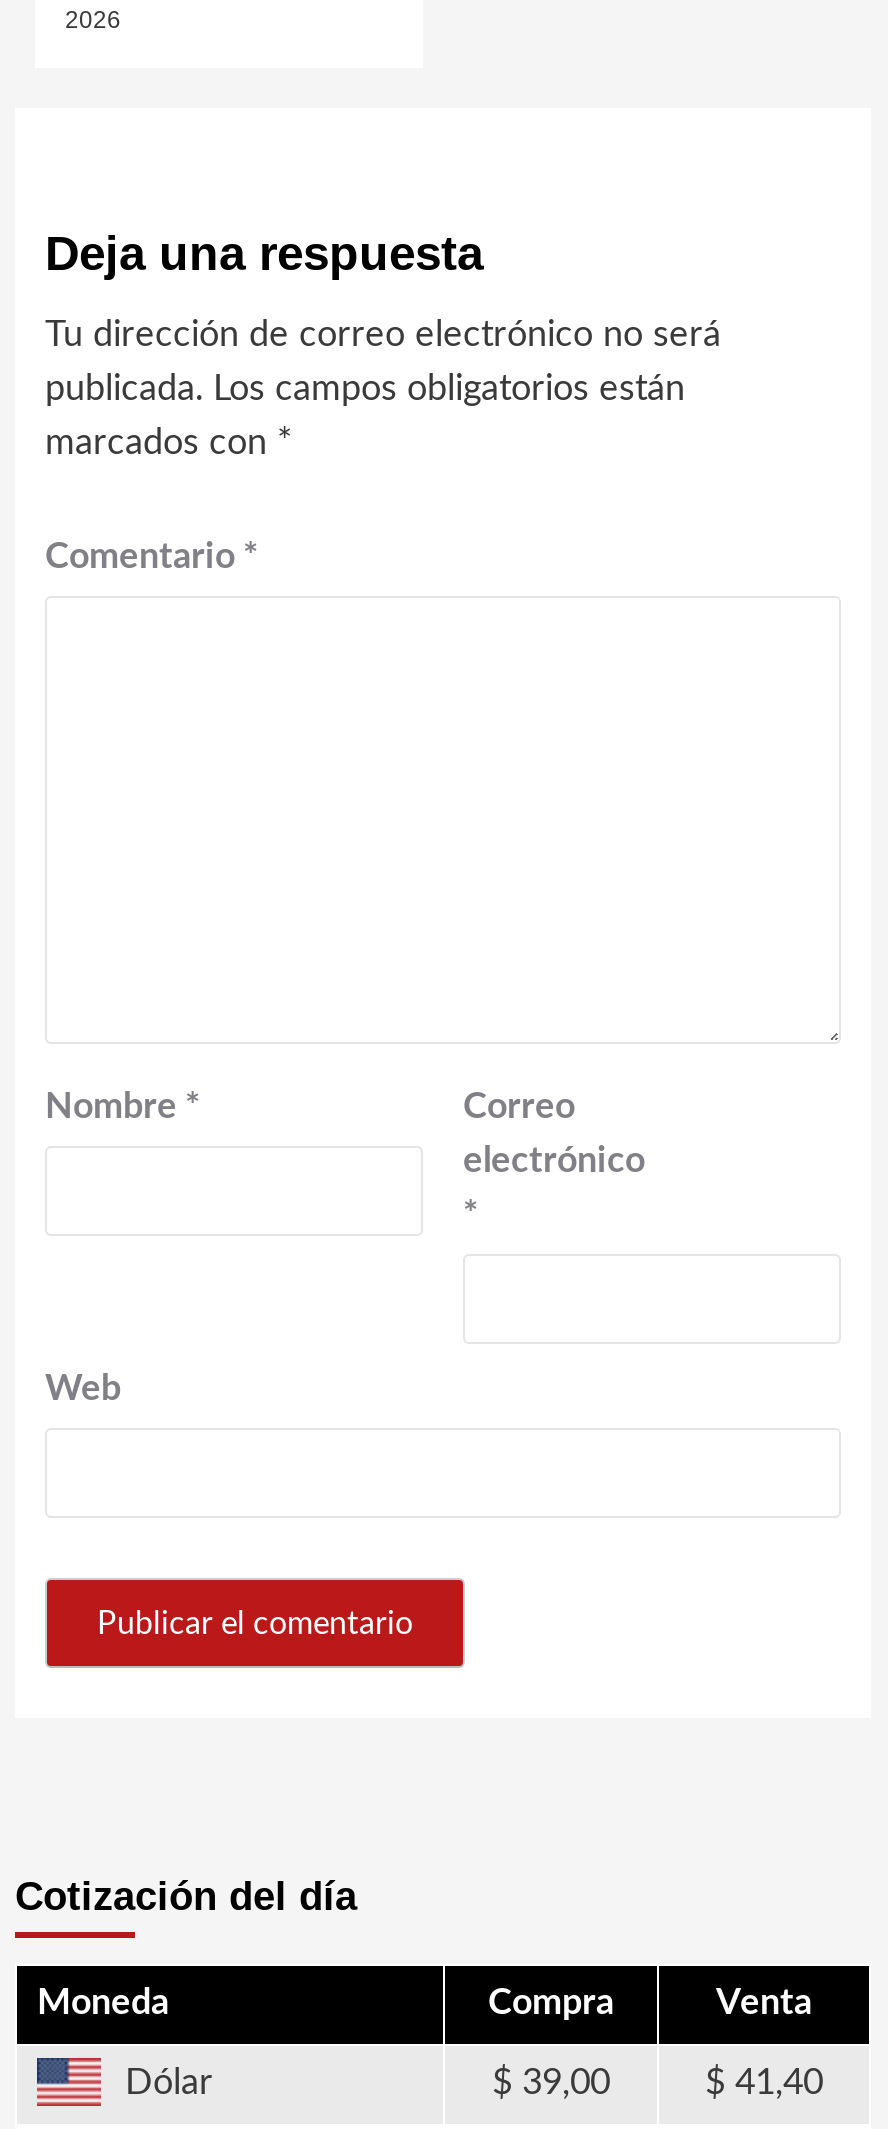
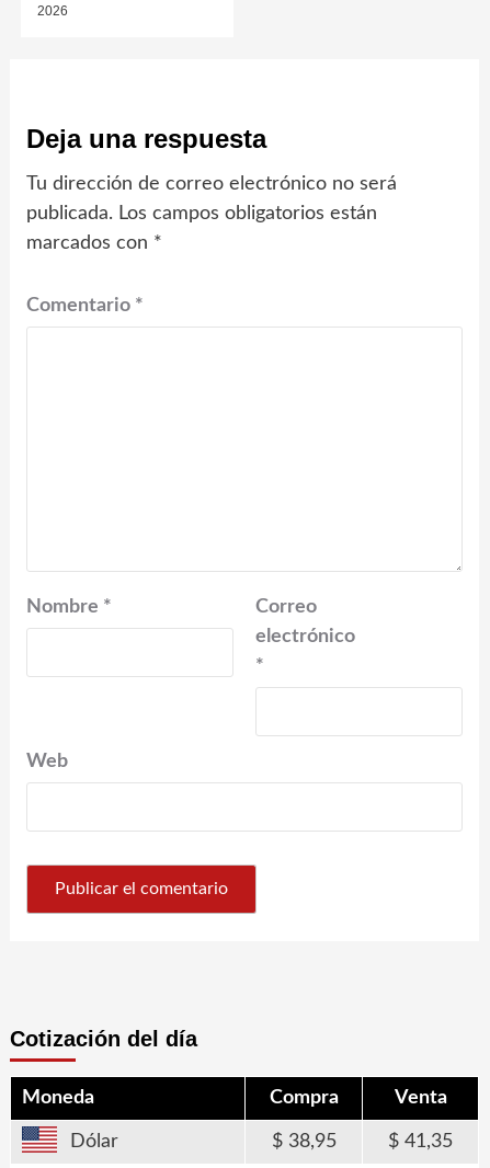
[522,2066,610,2102] 39,00 -> [288,1132,336,1152] 38,95
[735,2066,823,2102] 41,40 -> [404,1132,453,1152] 41,35

